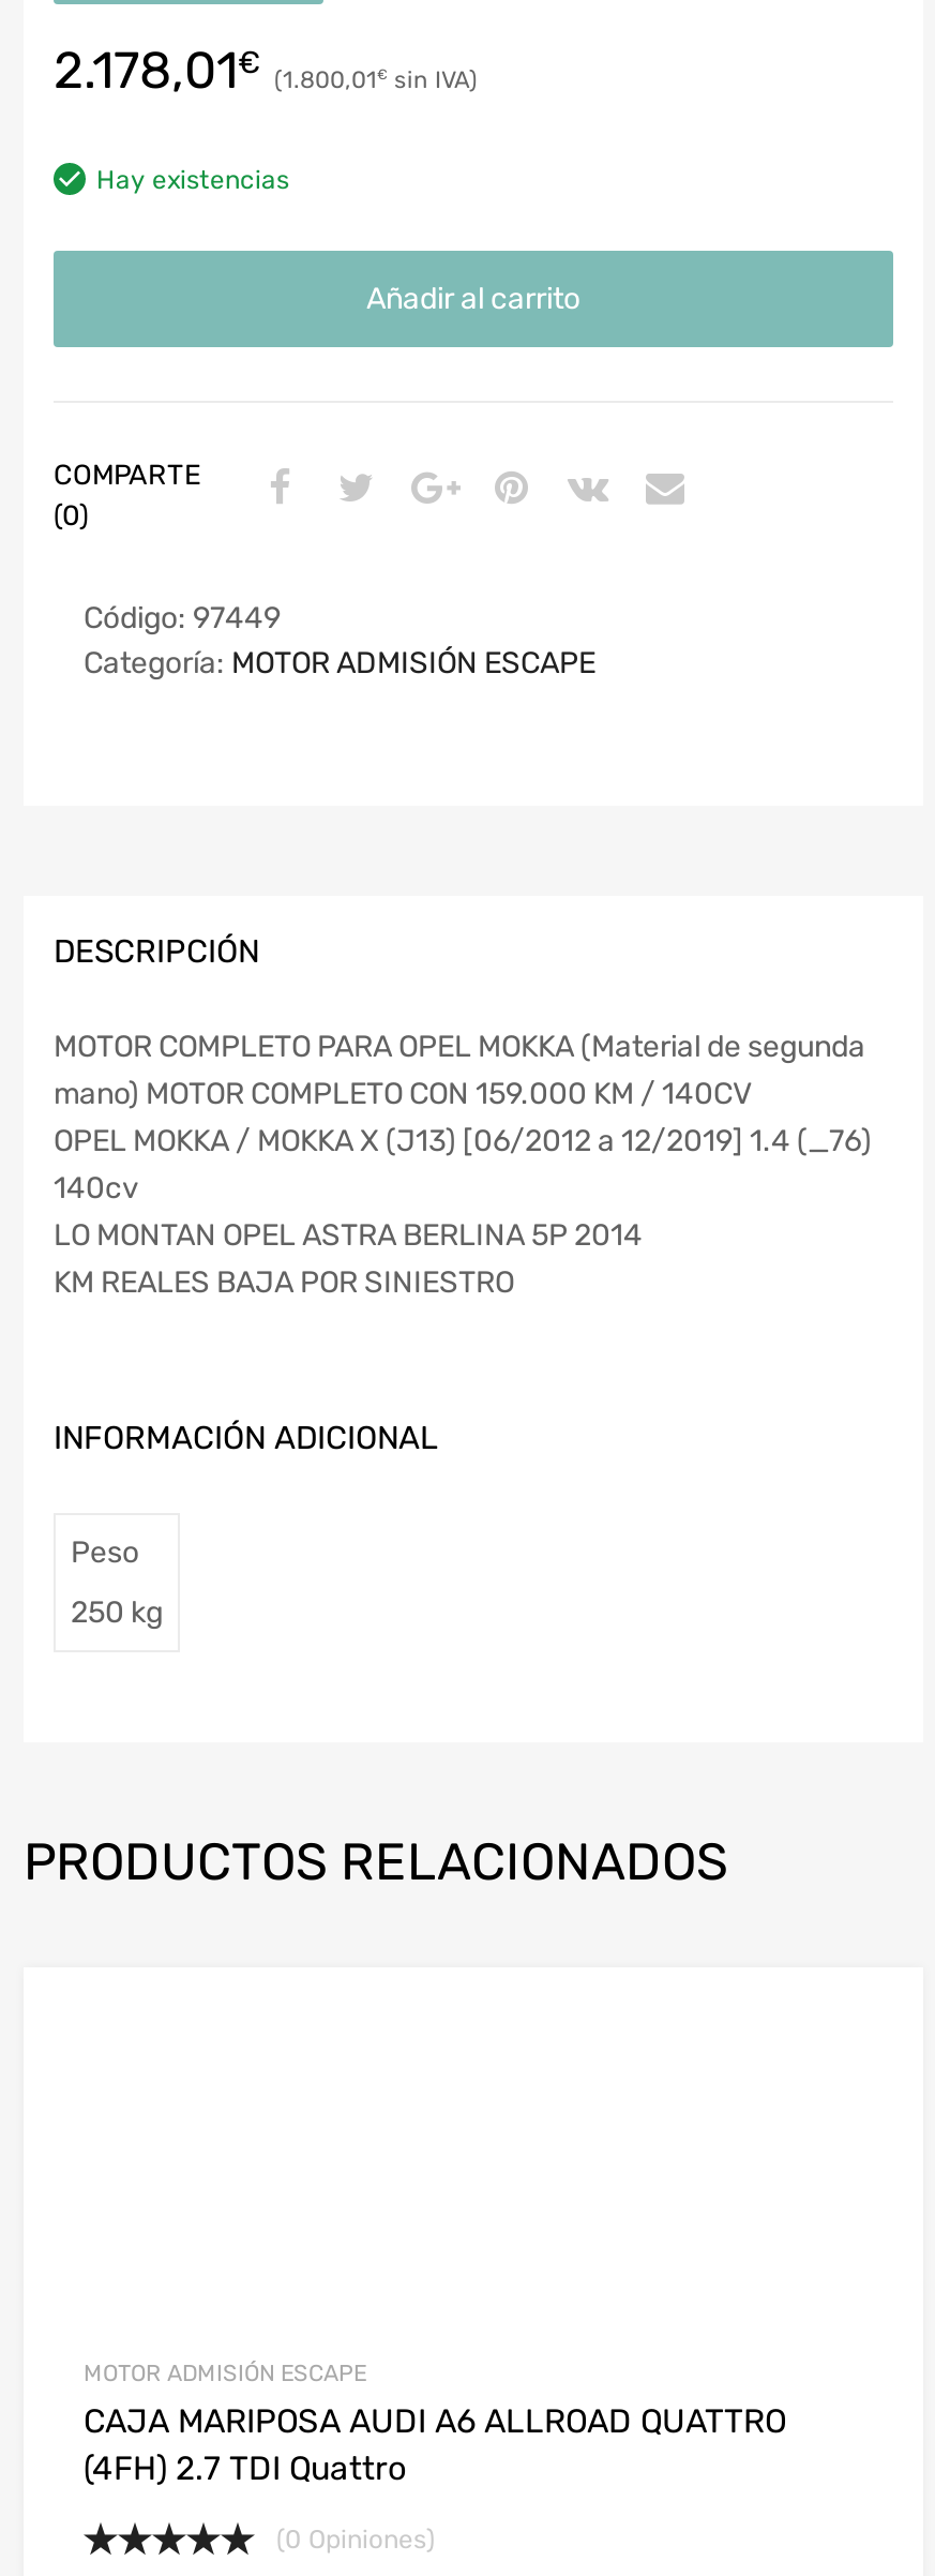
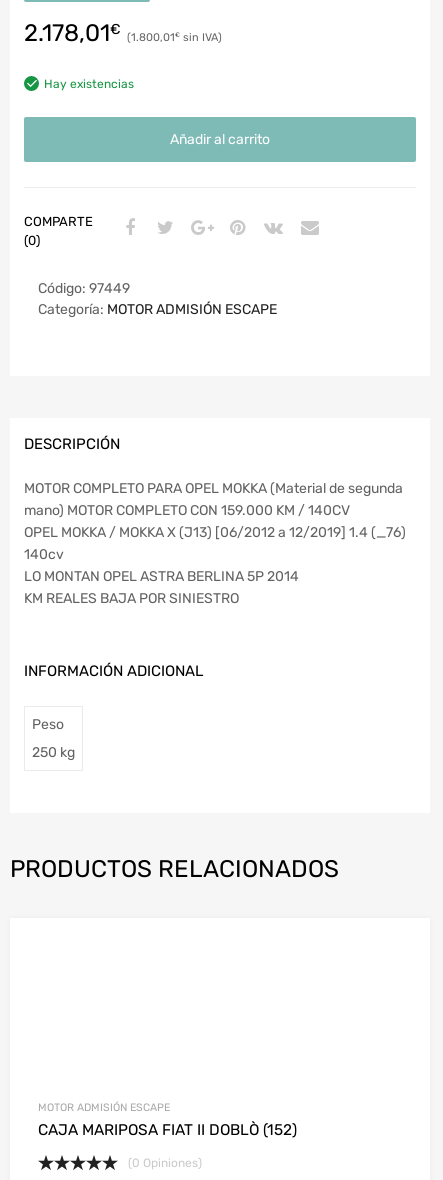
[84,2402,786,2488] CAJA MARIPOSA AUDI A6 ALLROAD QUATTRO | (4FH) 2.7 TDI Quattro -> [38,1121,297,1139] CAJA MARIPOSA FIAT II DOBLÒ (152)

